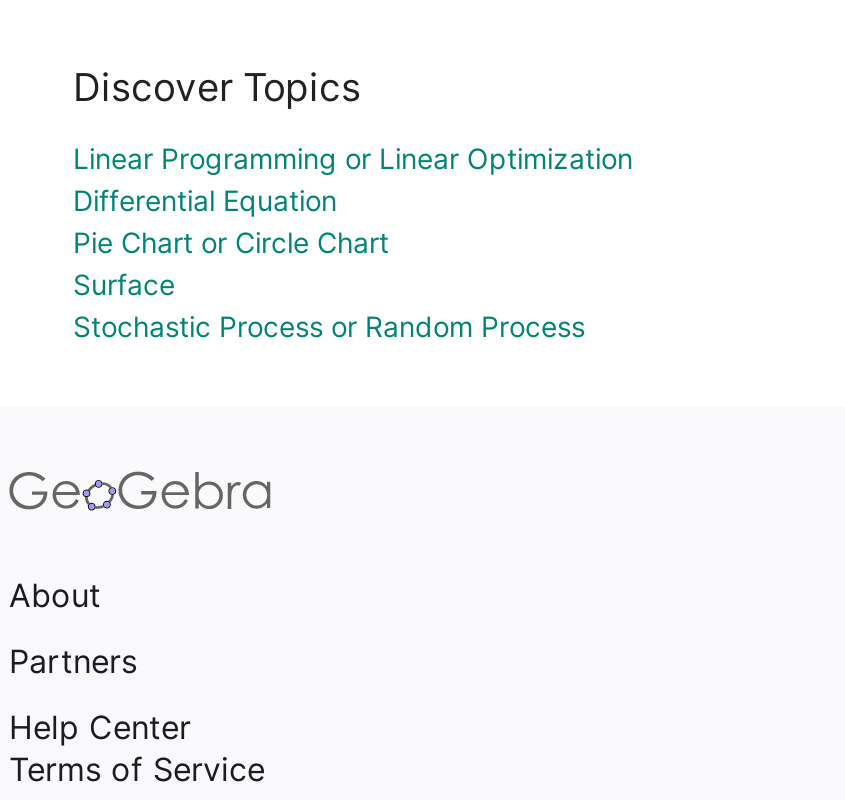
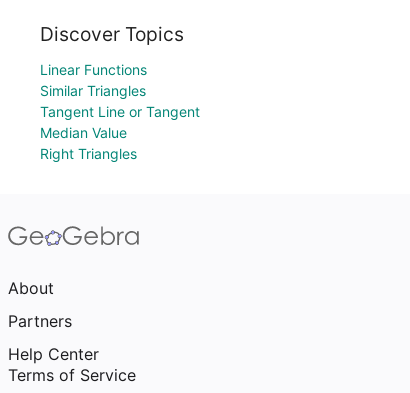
[73,141,633,343] Linear Programming or Linear Optimization | Differential Equation | Pie Chart or Circle Chart | Surface | Stochastic Process or Random Process -> [40,61,200,162] Linear Functions | Similar Triangles | Tangent Line or Tangent | Median Value | Right Triangles

